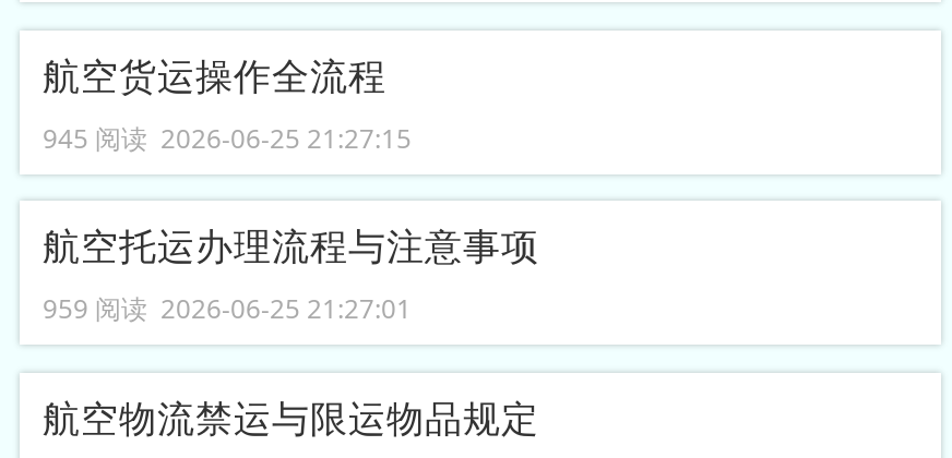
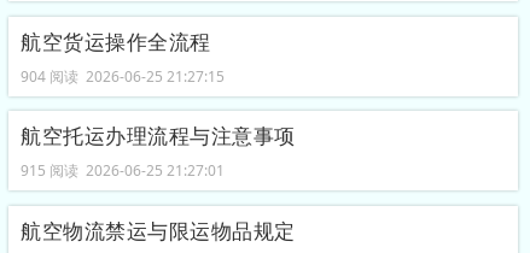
[42,119,411,156] 945 阅读 2026-06-25 21:27:15 -> [21,66,225,86] 904 阅读 2026-06-25 21:27:15
[42,291,411,328] 959 阅读 2026-06-25 21:27:01 -> [21,160,225,181] 915 阅读 2026-06-25 21:27:01

